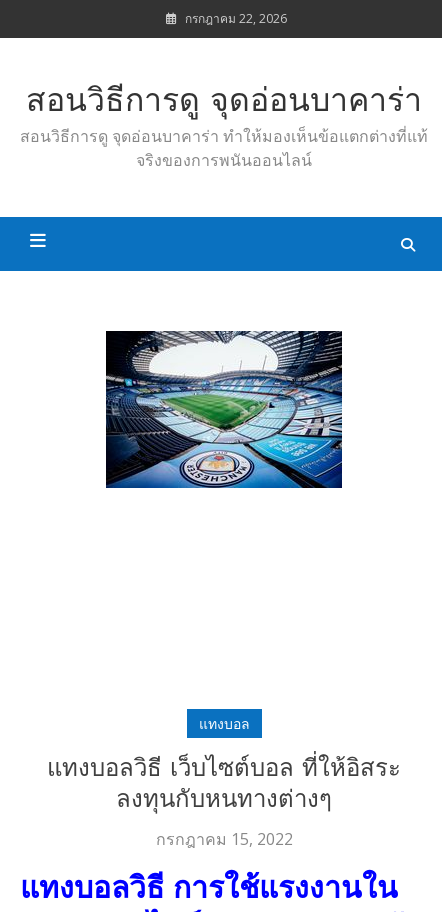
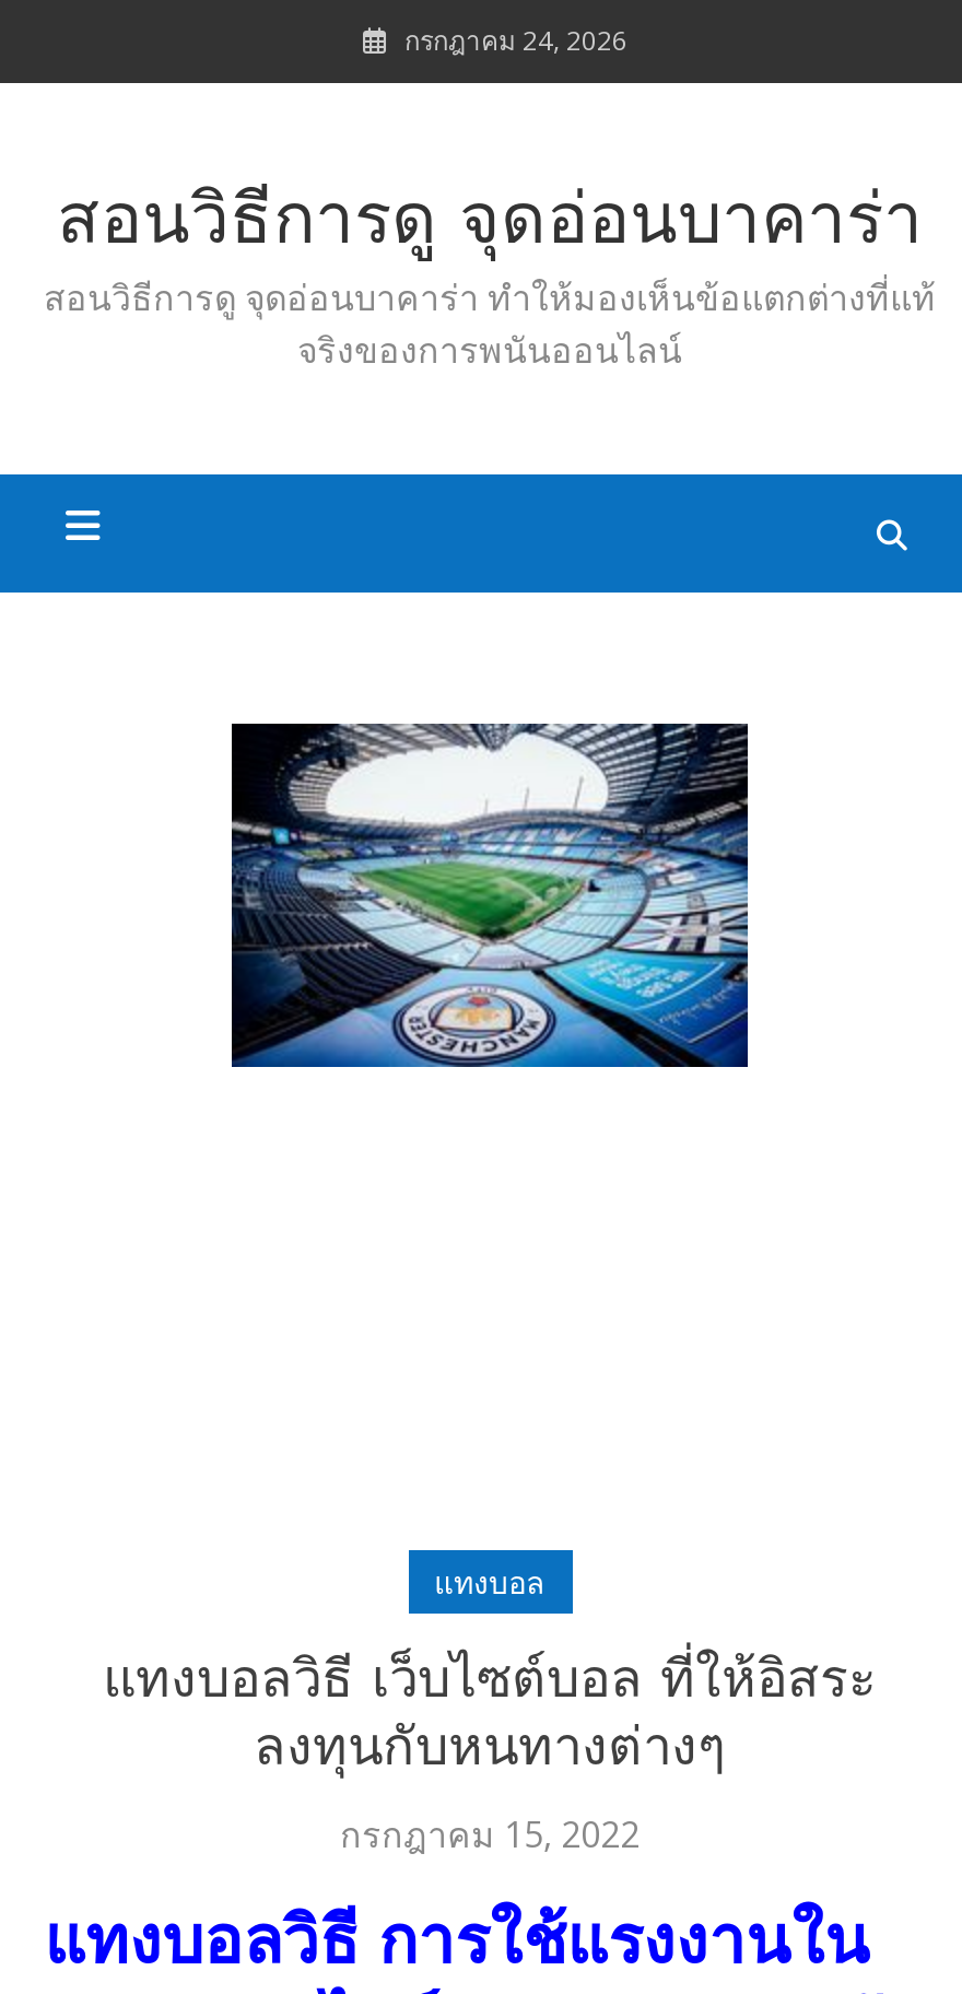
[182,10,287,27] กรกฎาคม 22, 2026 -> [398,22,627,59] กรกฎาคม 24, 2026

